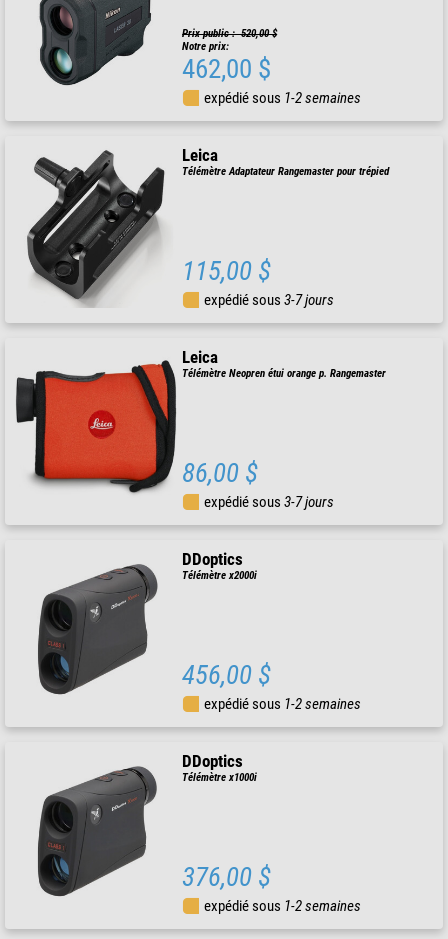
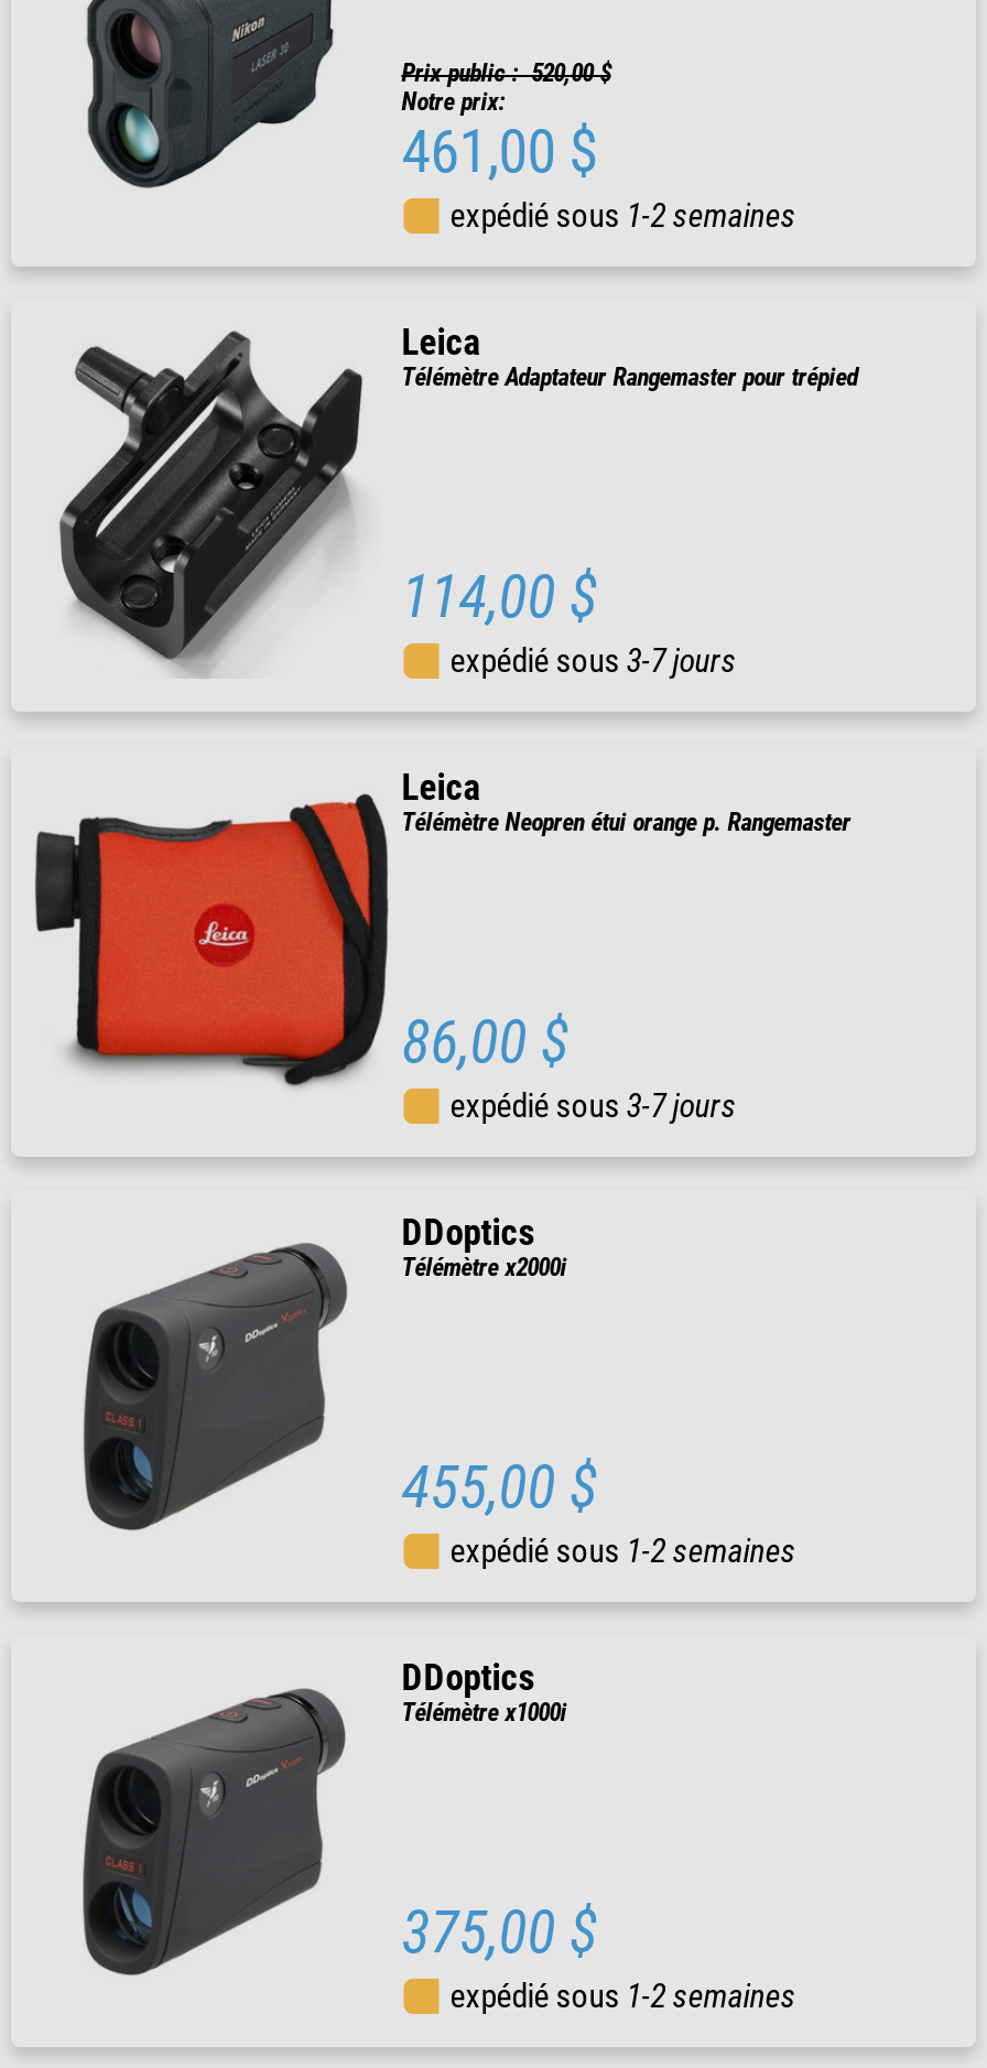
[182,53,271,85] 462,00 $ -> [401,116,597,186] 461,00 $
[182,255,271,287] 115,00 $ -> [401,561,597,632] 114,00 $
[182,659,271,691] 456,00 $ -> [401,1452,597,1523] 455,00 $
[182,861,271,893] 376,00 $ -> [401,1898,597,1968] 375,00 $

